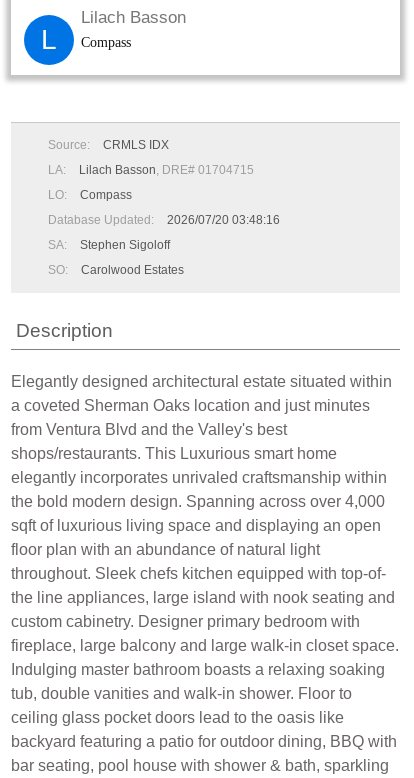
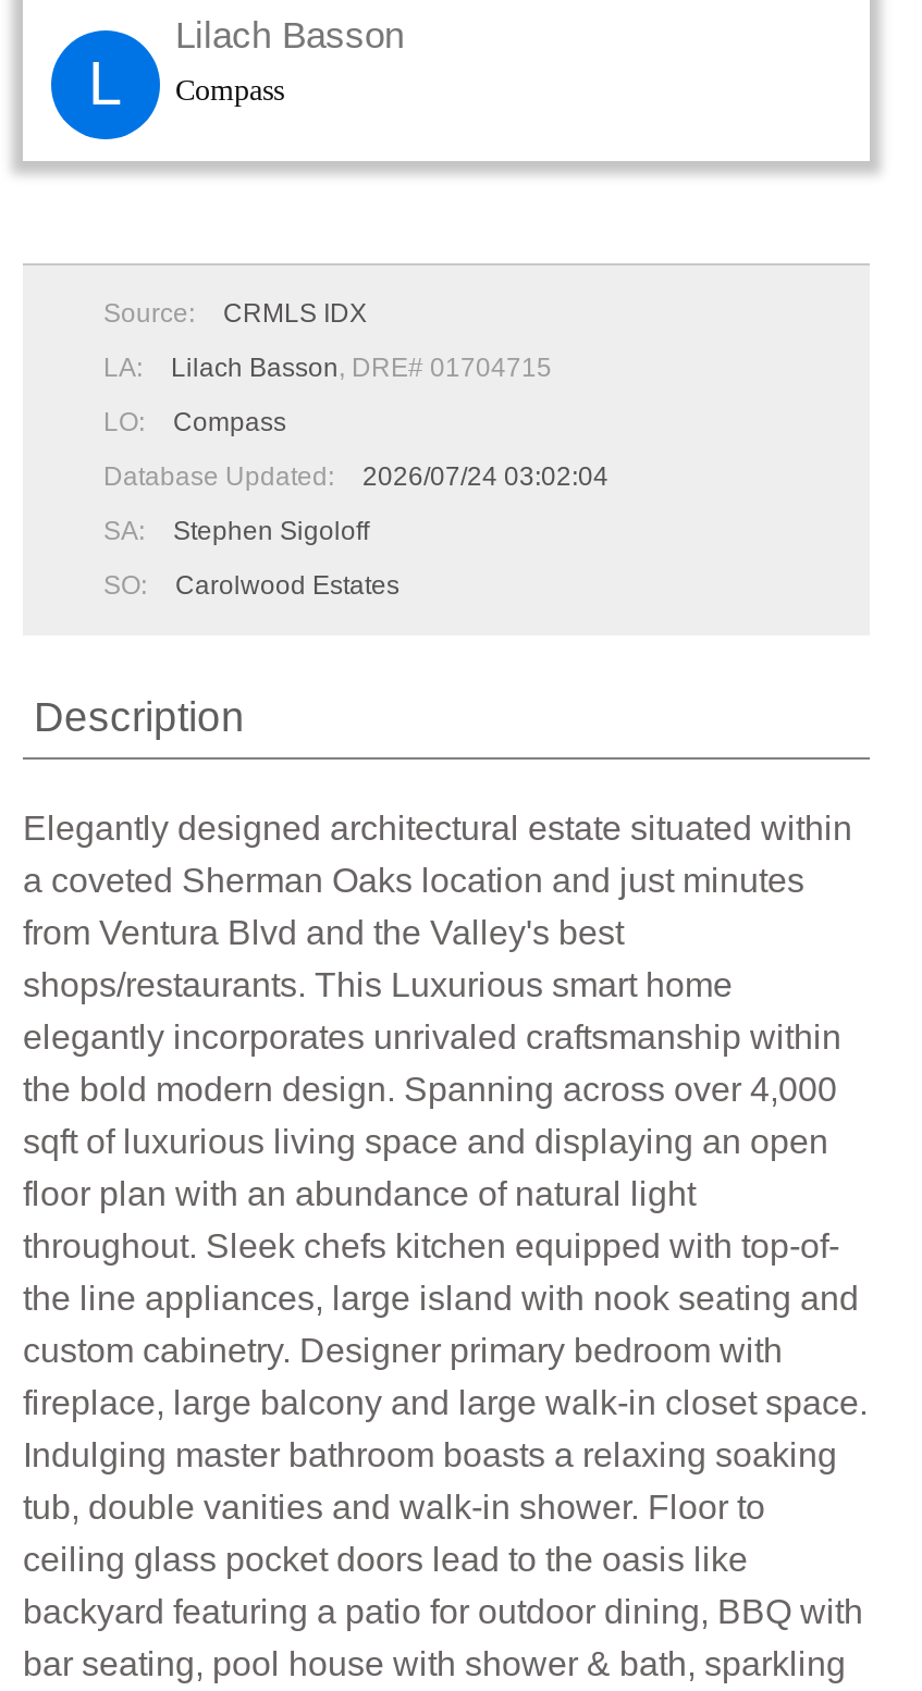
[48,213,280,227] Database Updated: 2026/07/20 03:48:16 -> [103,461,608,492] Database Updated: 2026/07/24 03:02:04

